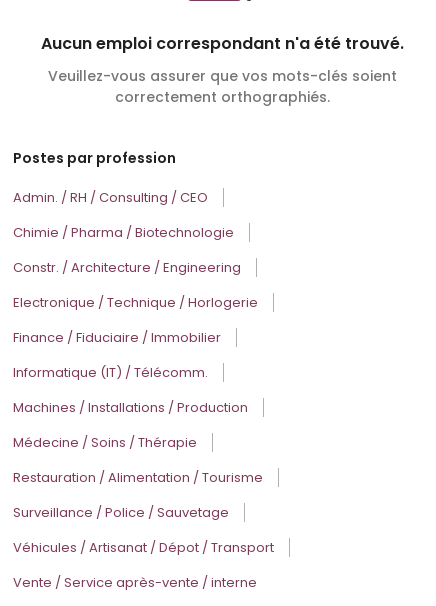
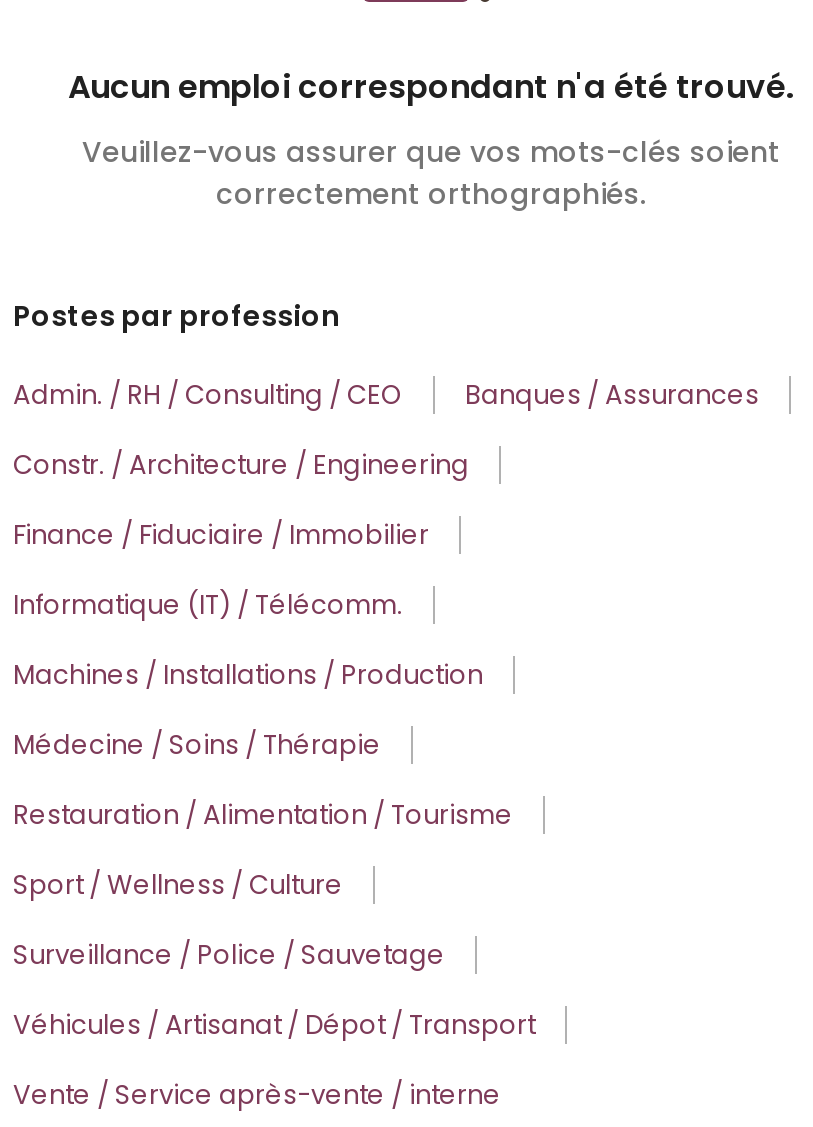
[13,223,234,242] Chimie / Pharma / Biotechnologie -> [465,376,759,414] Banques / Assurances
[13,293,258,312] Electronique / Technique / Horlogerie -> none
moved [13,328,263,487] -> [13,516,513,834]: Finance / Fiduciaire / Immobilier | Informatique (IT) / Télécomm. | Machines / Installations / Production | Médecine / Soins / Thérapie | Restauration / Alimentation / Tourisme
none -> [13,866,343,904] Sport / Wellness / Culture

